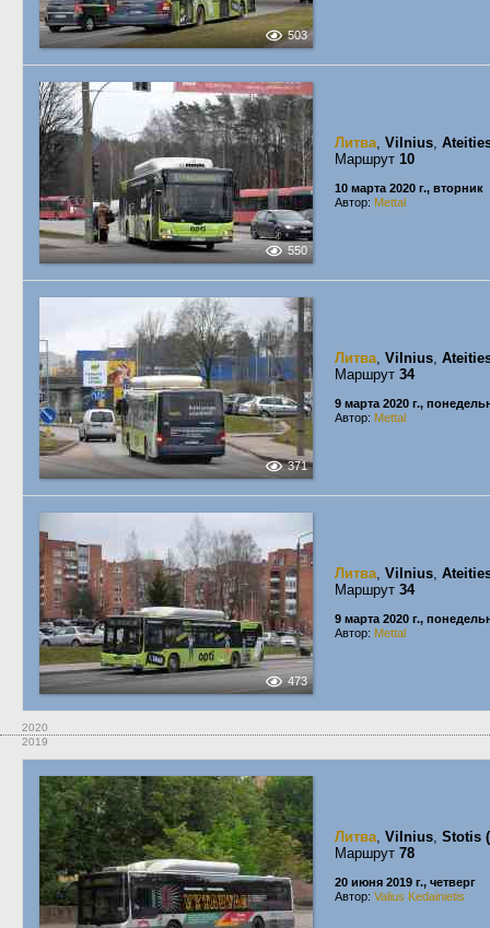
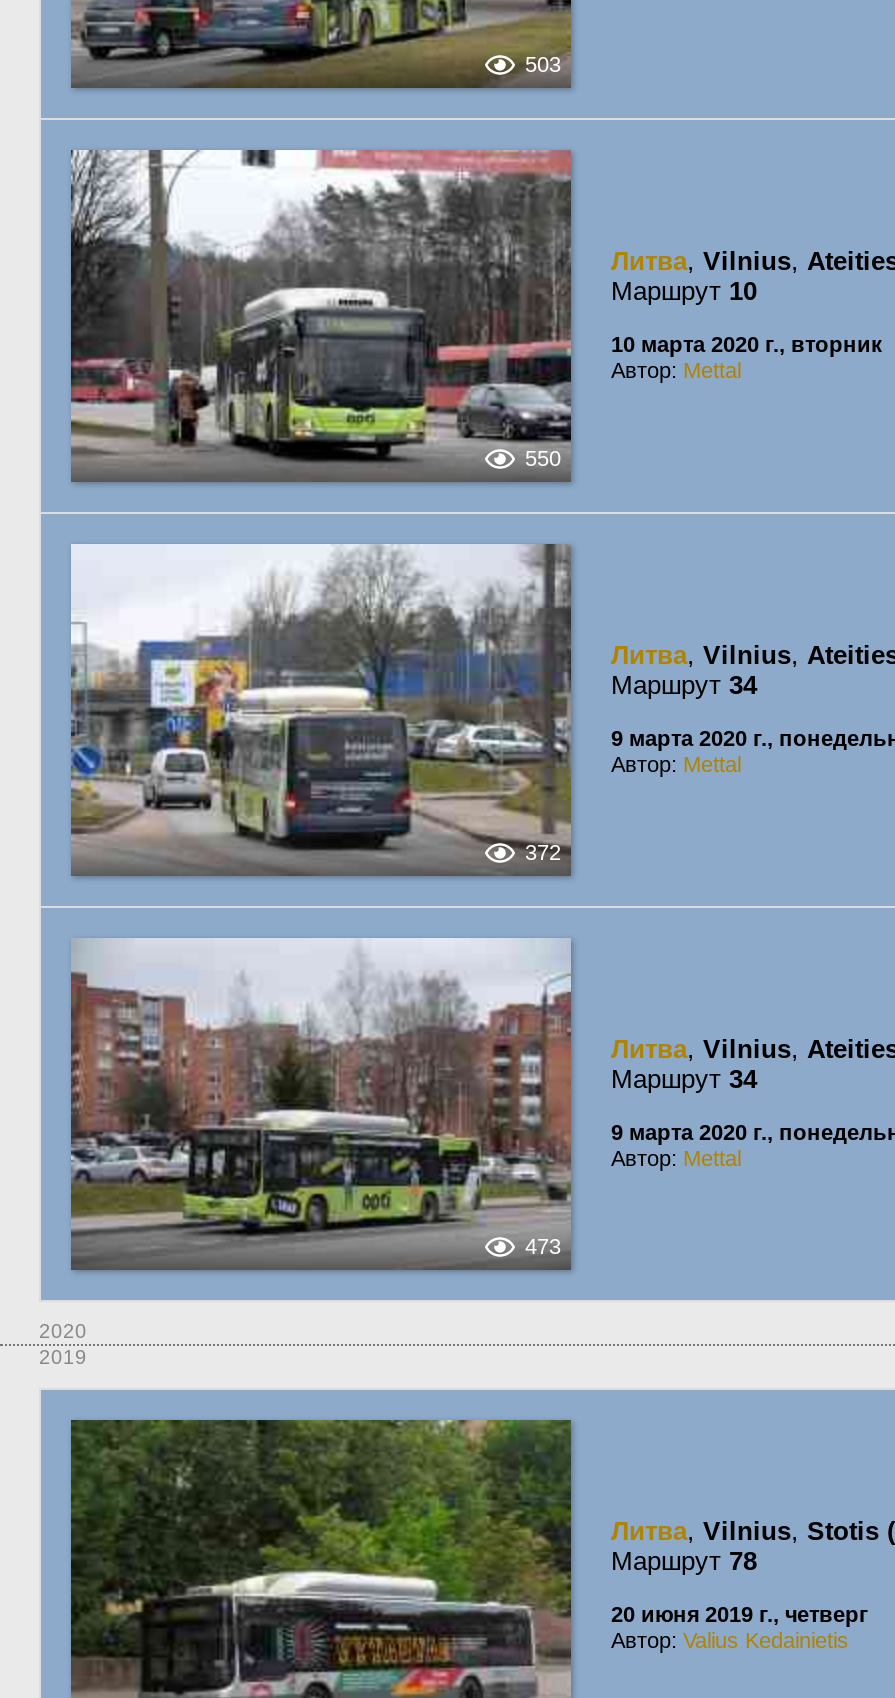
[288,459,307,472] 371 -> [525,840,561,864] 372

